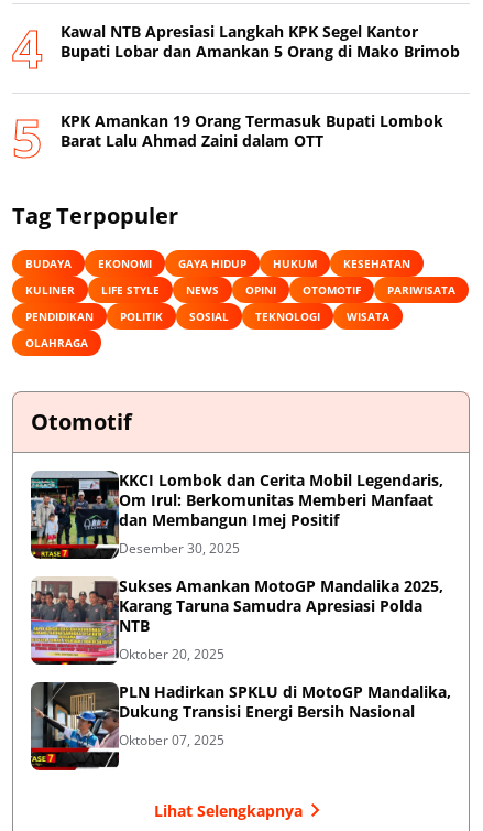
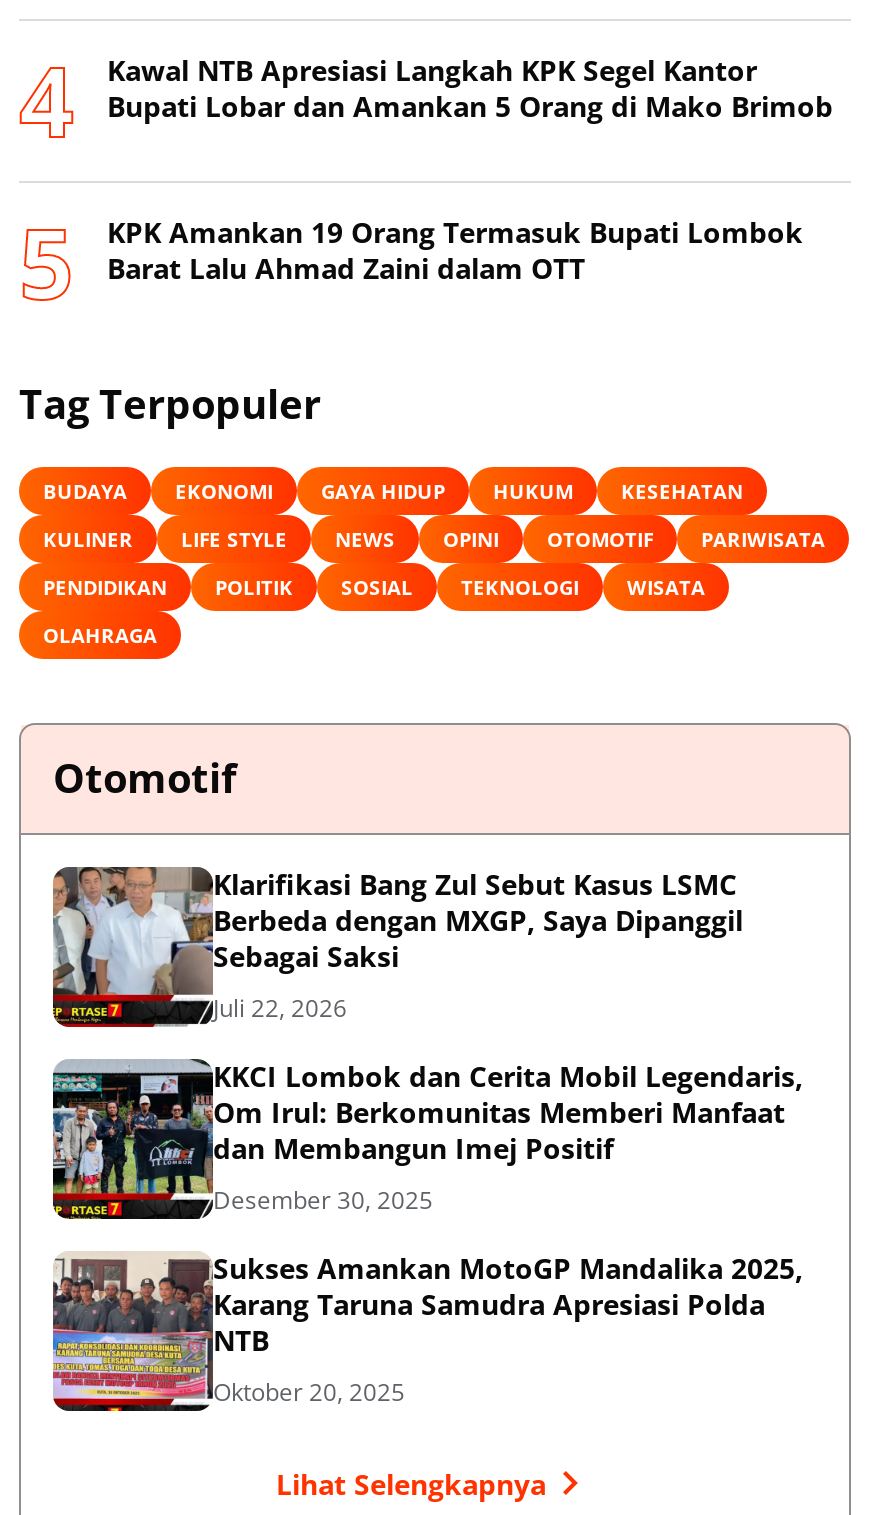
none -> [51,866,743,1027] [image] | Klarifikasi Bang Zul Sebut Kasus LSMC | Berbeda dengan MXGP, Saya Dipanggil | Sebagai Saksi | Juli 22, 2026
moved [29,470,443,664] -> [49,1058,803,1410]: [image] | KKCI Lombok dan Cerita Mobil Legendaris, | Om Irul: Berkomunitas Memberi Manfaat | ... | NTB | Oktober 20, 2025
[30,681,451,771] [image] | PLN Hadirkan SPKLU di MotoGP Mandalika, | Dukung Transisi Energi Bersih Nasional | Oktober 07, 2025 -> none

